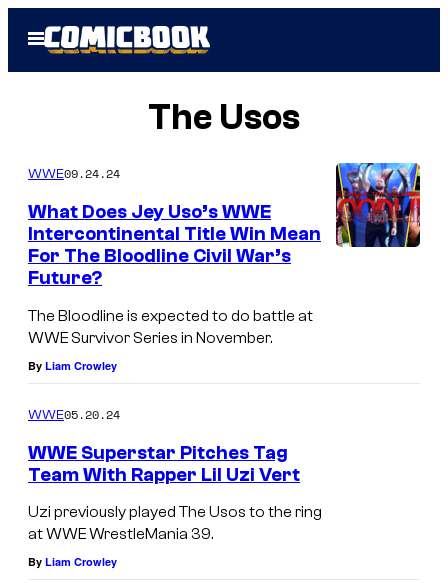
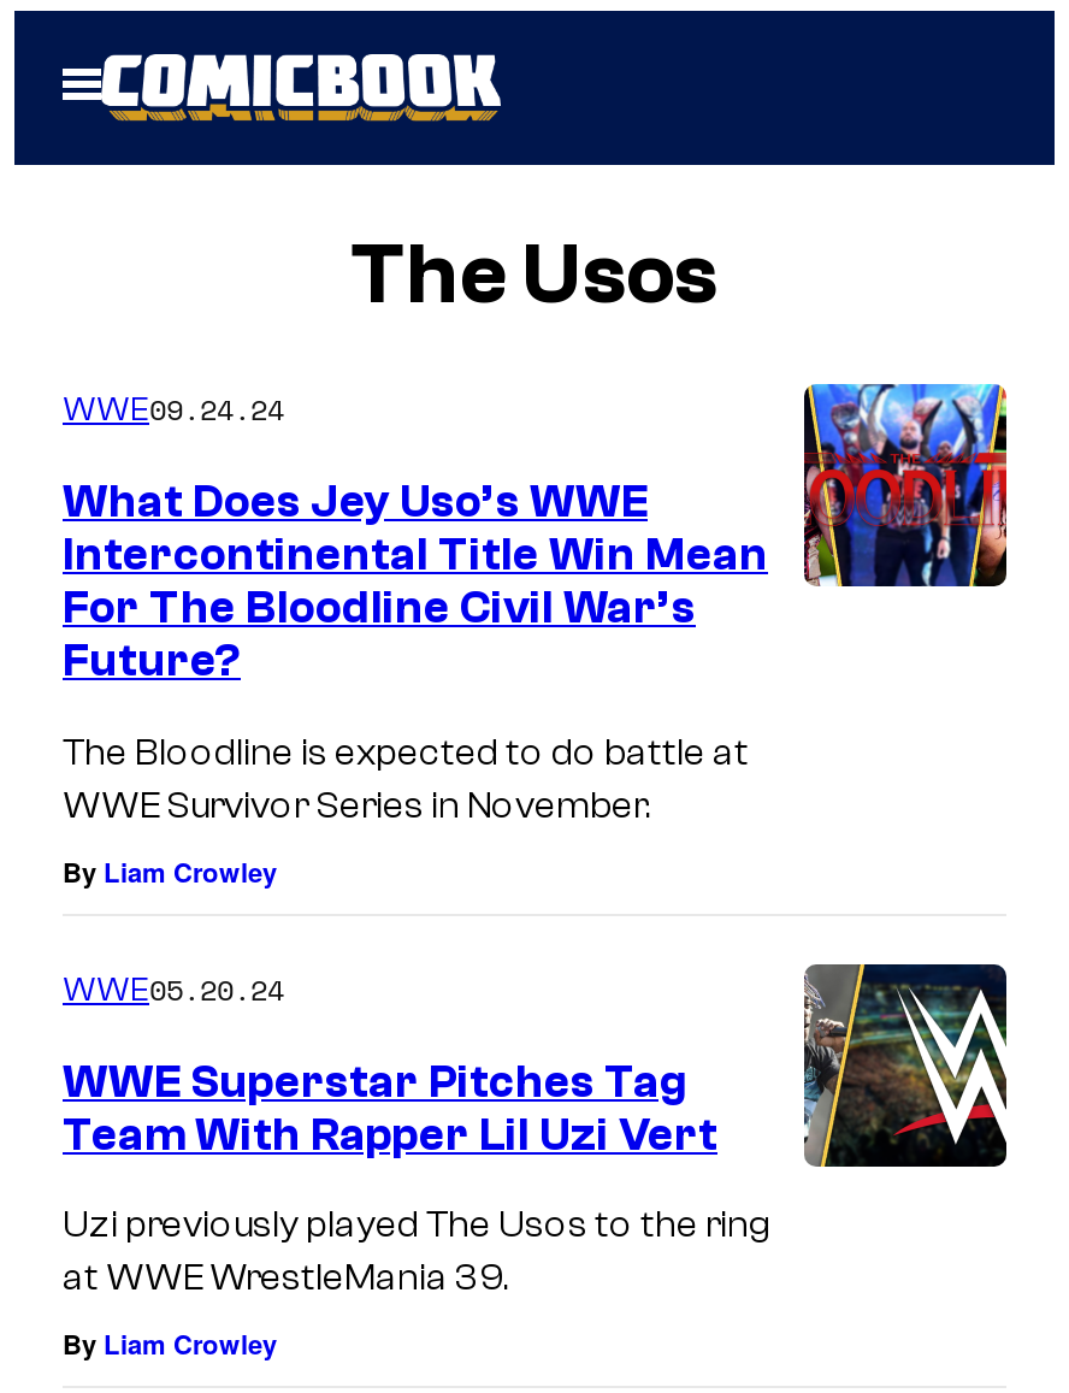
none -> [802,962,1009,1169] [image]

